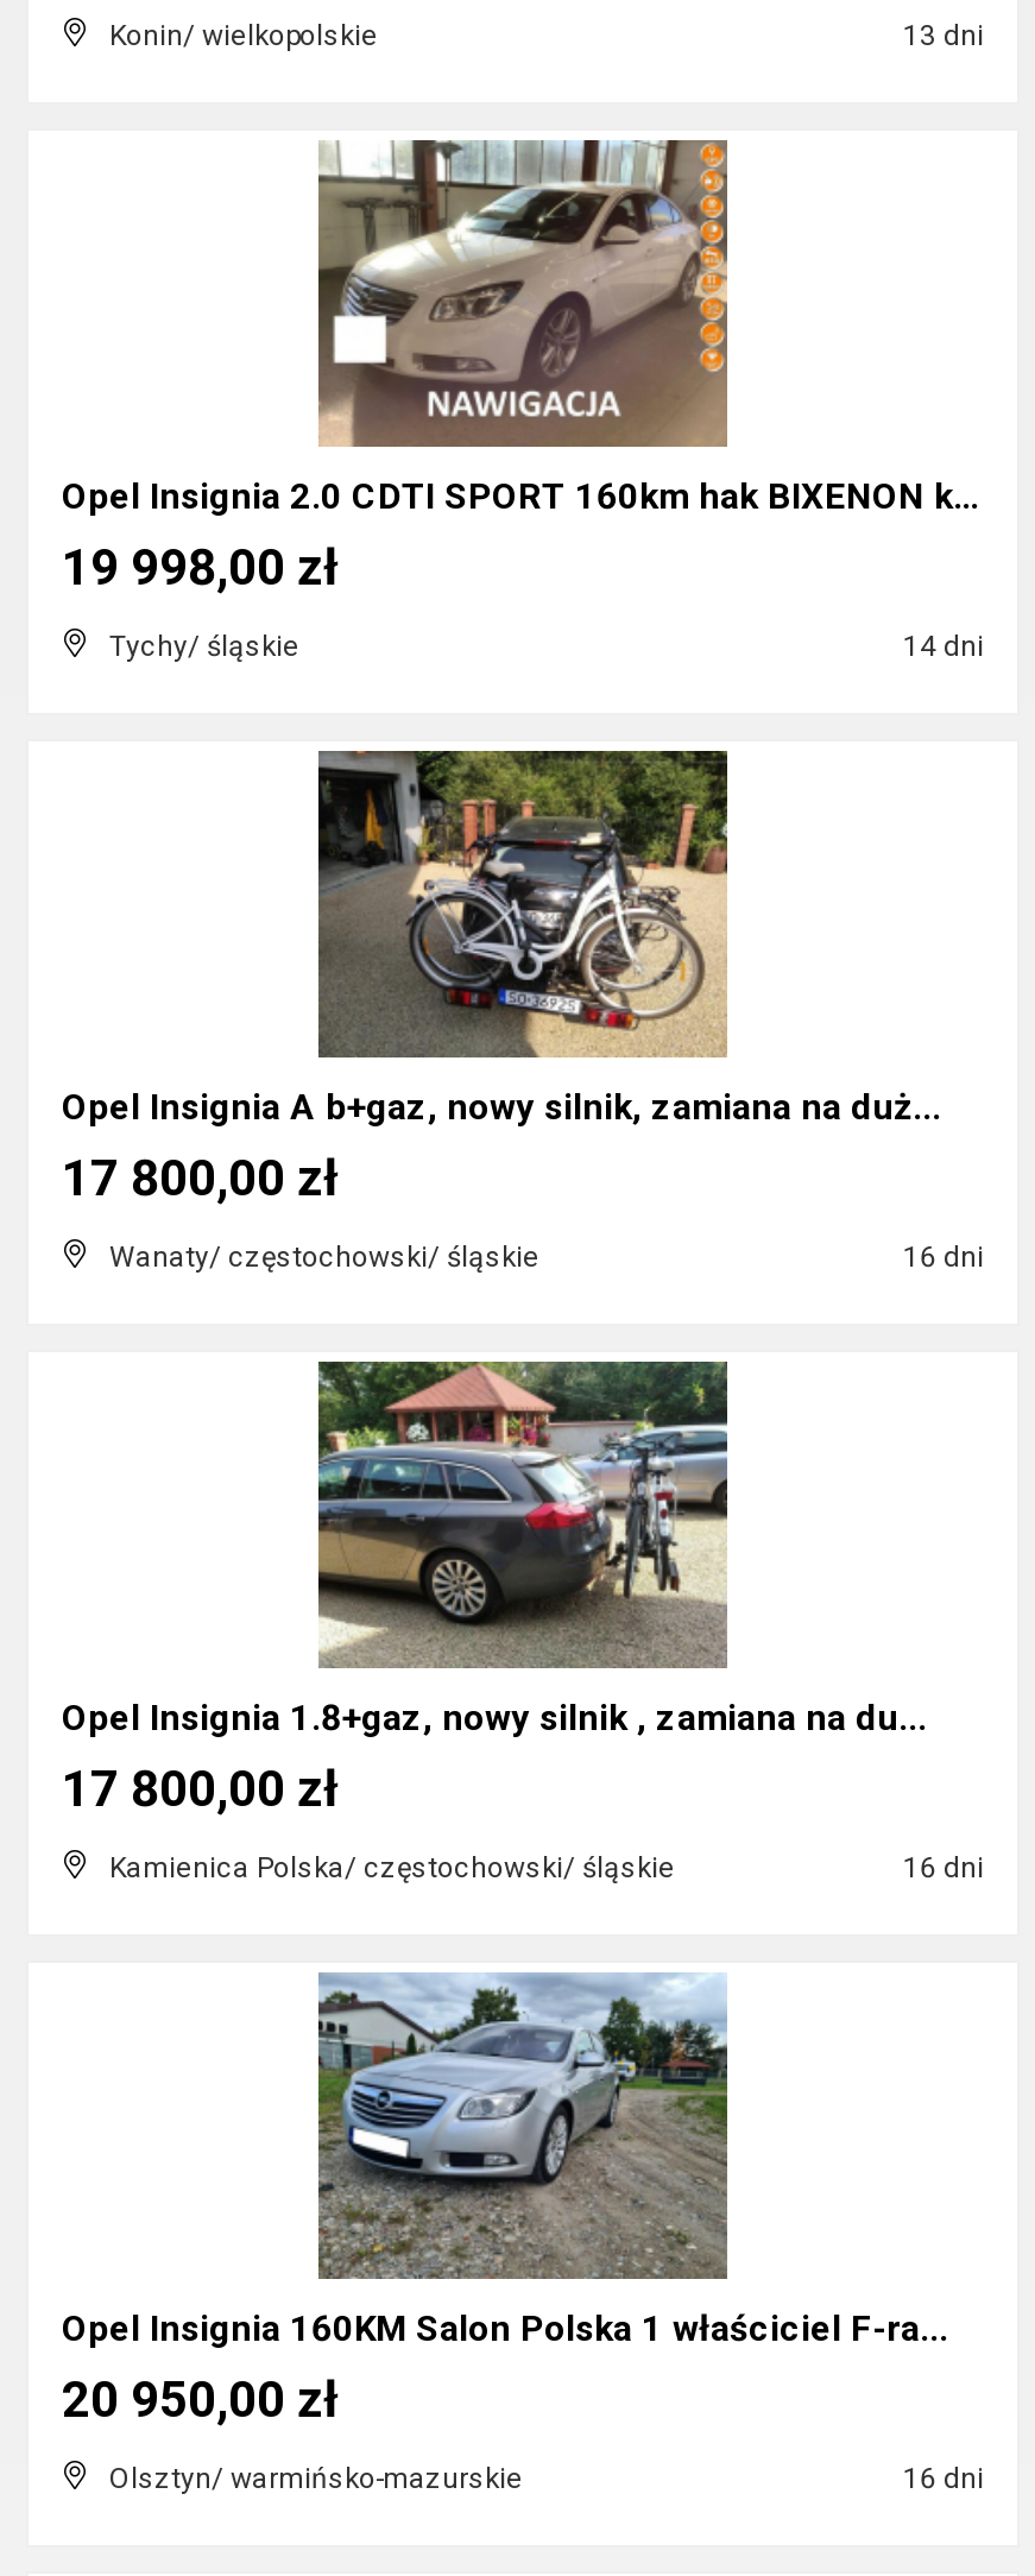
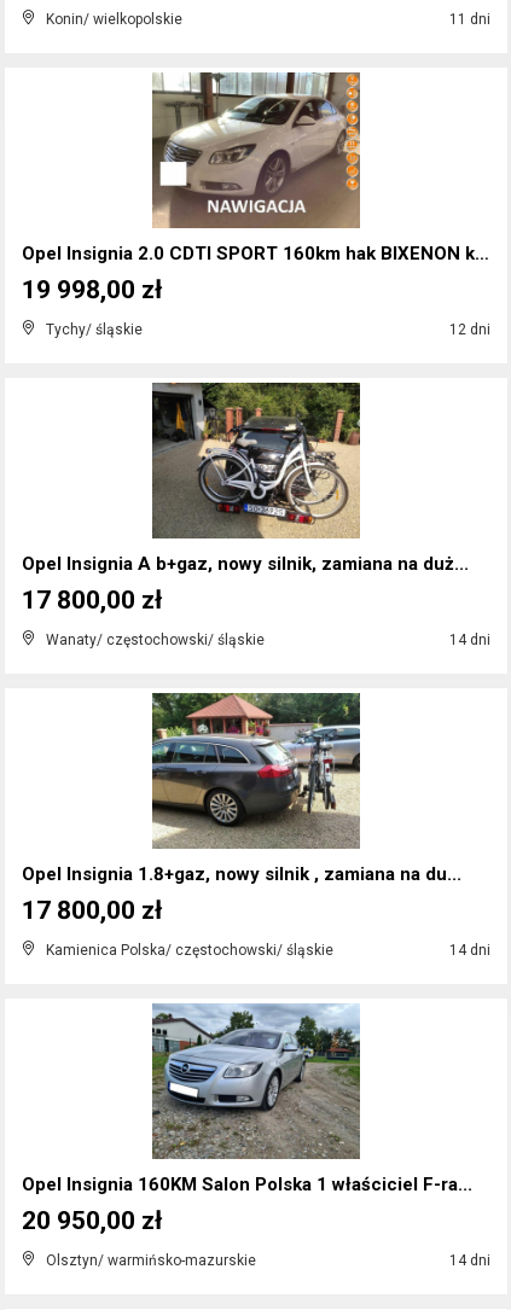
[896,19,984,52] 13 dni -> [446,11,490,28] 11 dni
[896,630,984,663] 14 dni -> [446,321,490,338] 12 dni
[896,1240,984,1274] 16 dni -> [446,631,490,648] 14 dni
[896,1851,984,1884] 16 dni -> [446,942,490,959] 14 dni
[896,2462,984,2495] 16 dni -> [446,1252,490,1269] 14 dni

